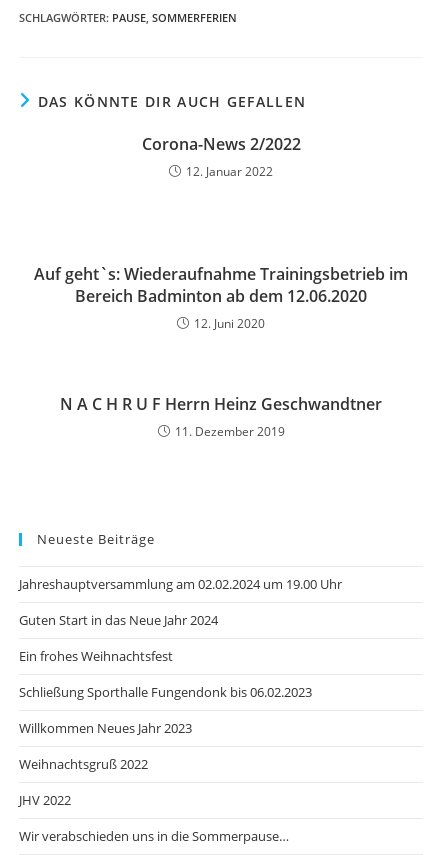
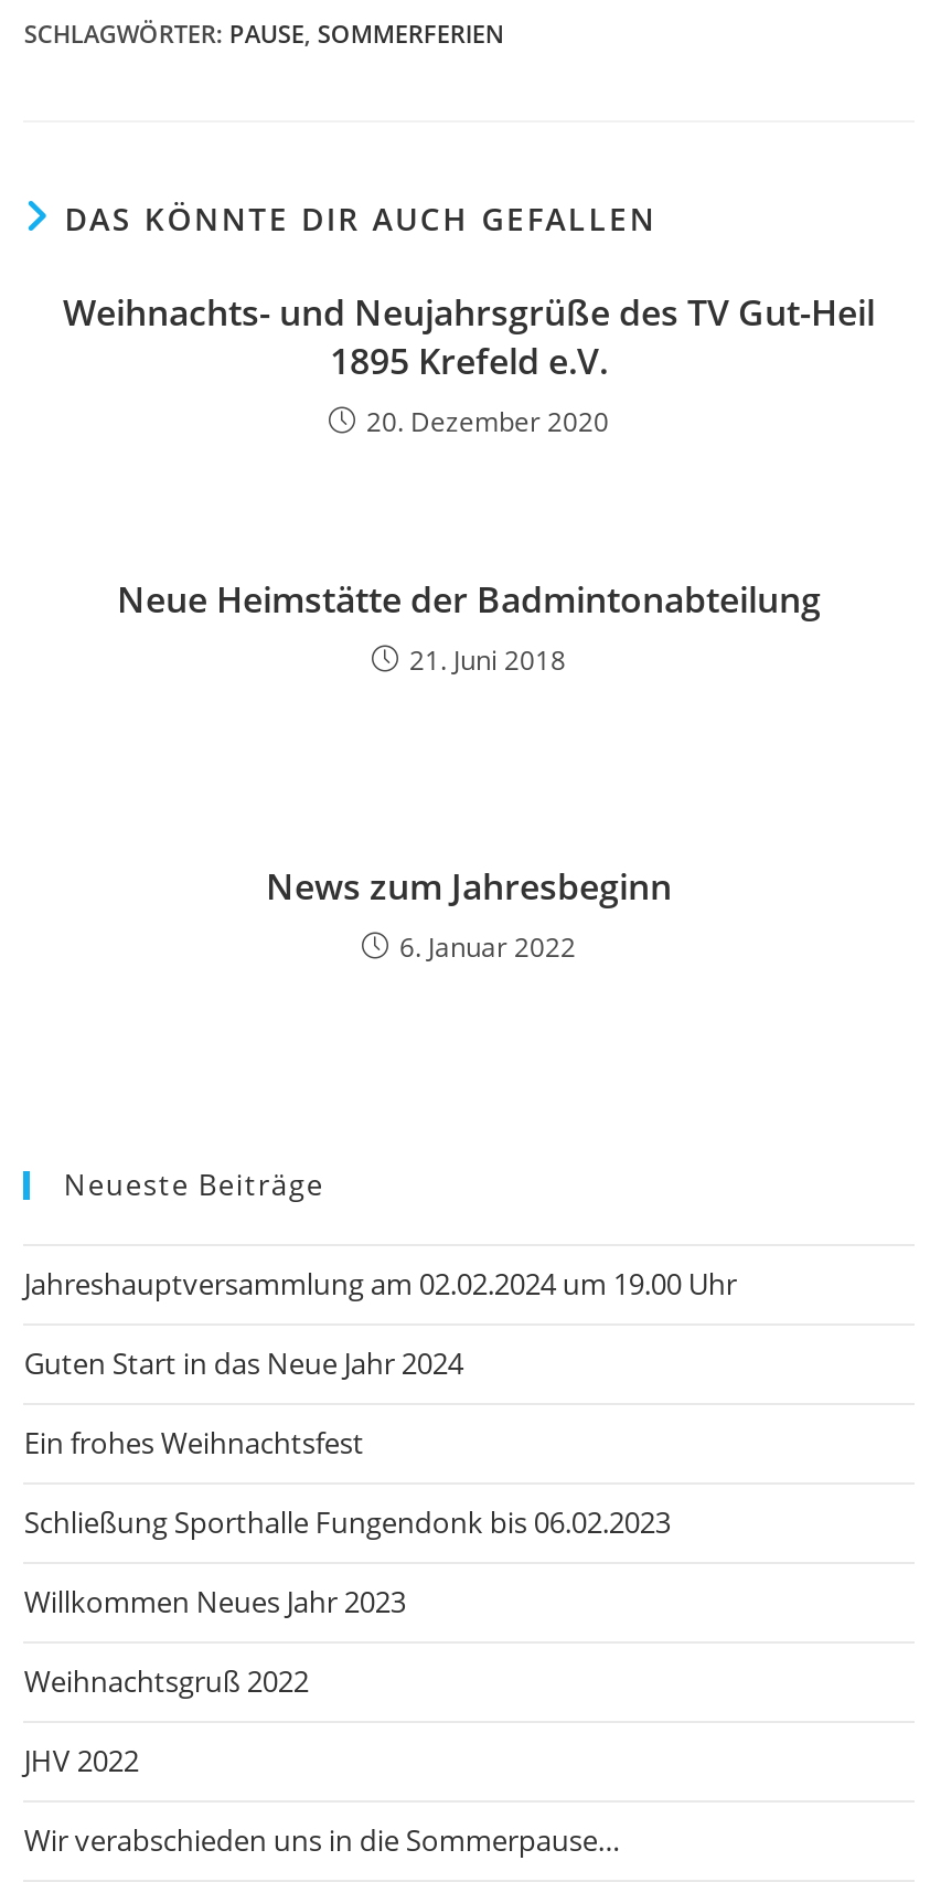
[141,133,300,180] Corona-News 2/2022 | 12. Januar 2022 -> [63,288,875,440] Weihnachts- und Neujahrsgrüße des TV Gut-Heil | 1895 Krefeld e.V. | 20. Dezember 2020
[34,263,408,332] Auf geht`s: Wiederaufnahme Trainingsbetrieb im | Bereich Badminton ab dem 12.06.2020 | 12. Juni 2020 -> [117,575,821,679] Neue Heimstätte der Badmintonabteilung | 21. Juni 2018
[60,393,382,440] N A C H R U F Herrn Heinz Geschwandtner | 11. Dezember 2019 -> [266,862,672,966] News zum Jahresbeginn | 6. Januar 2022

